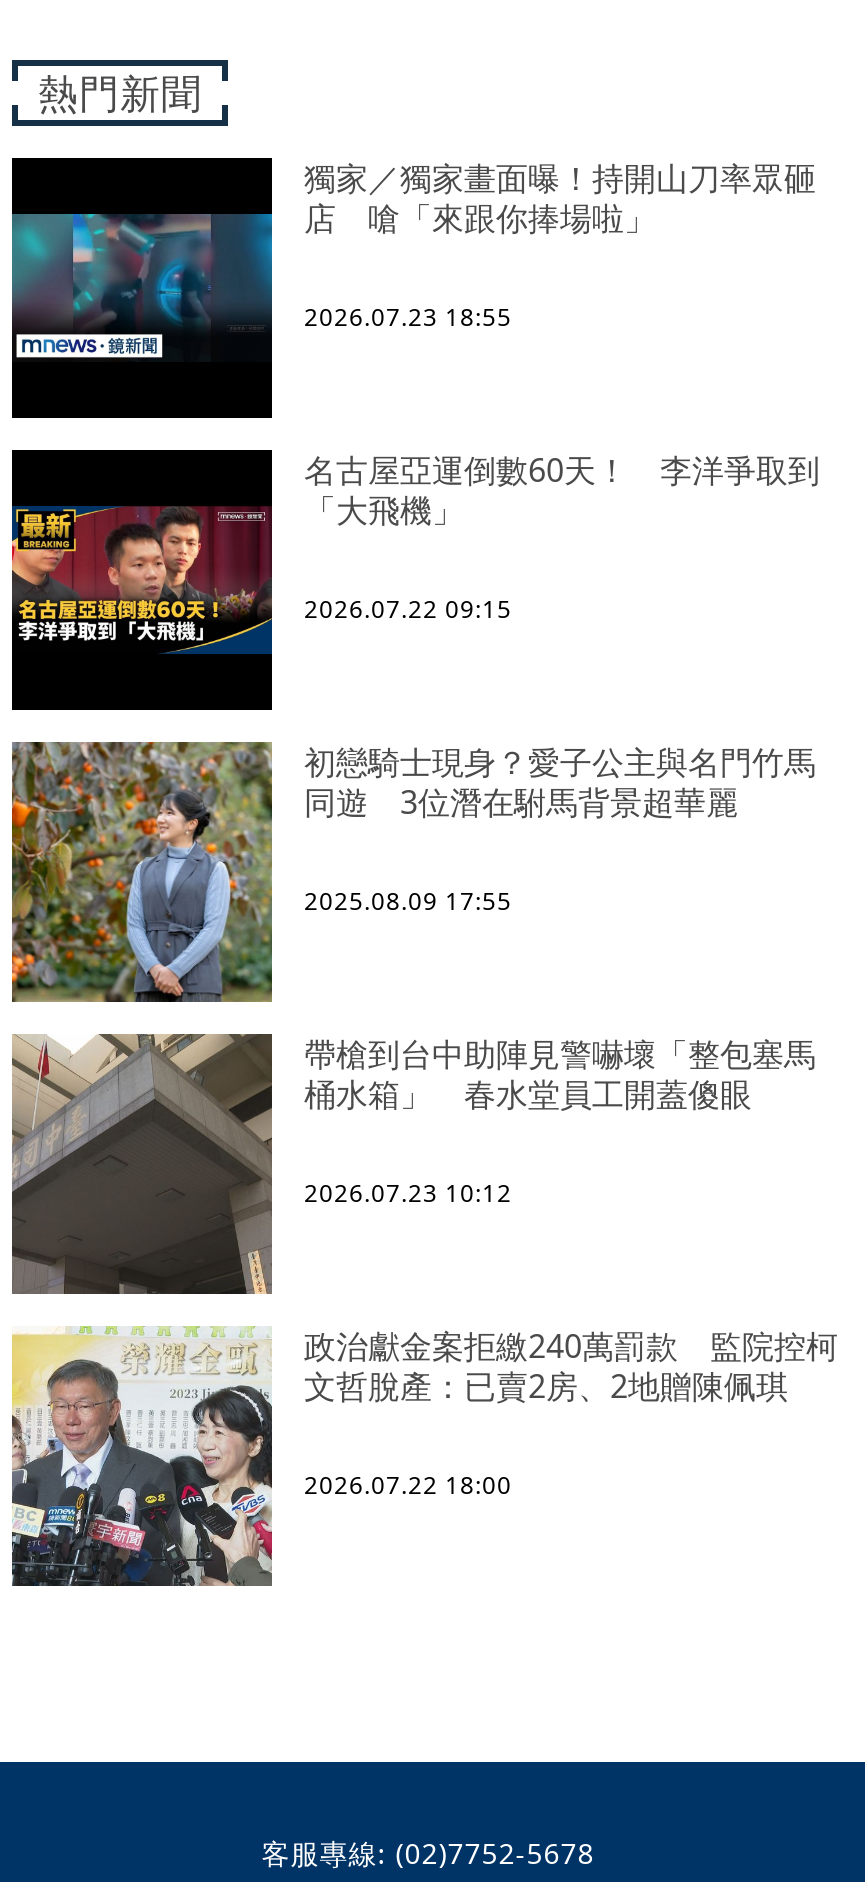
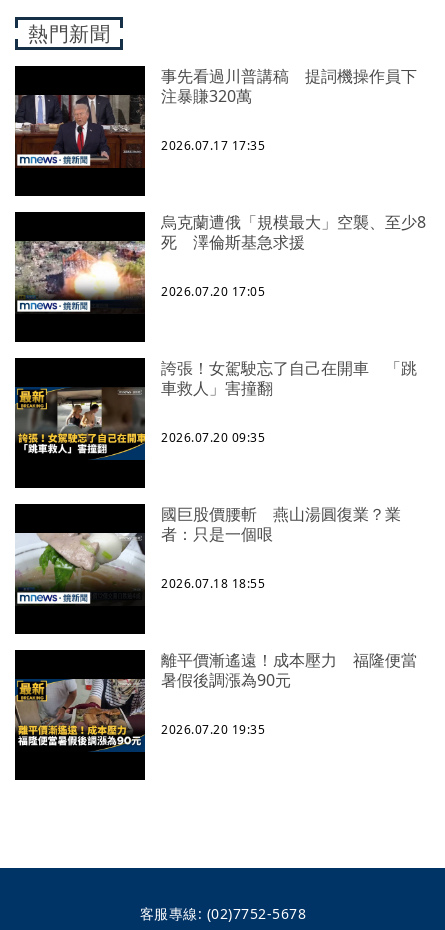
[10,156,816,360] [image] | 獨家／獨家畫面曝！持開山刀率眾砸 | 店 嗆「來跟你捧場啦」 -> [14,65,417,168] [image] | 事先看過川普講稿 提詞機操作員下 | 注暴賺320萬
[304,300,512,334] 2026.07.23 18:55 -> [161,137,265,154] 2026.07.17 17:35
[10,448,820,654] [image] | 名古屋亞運倒數60天！ 李洋爭取到 | 「大飛機」 -> [14,211,426,313] [image] | 烏克蘭遭俄「規模最大」空襲、至少8 | 死 澤倫斯基急求援
[304,592,512,626] 2026.07.22 09:15 -> [161,283,265,300] 2026.07.20 17:05
[10,740,816,1004] [image] | 初戀騎士現身？愛子公主與名門竹馬 | 同遊 3位潛在駙馬背景超華麗 -> [14,357,417,489] [image] | 誇張！女駕駛忘了自己在開車 「跳 | 車救人」害撞翻
[304,884,512,918] 2025.08.09 17:55 -> [161,429,265,446] 2026.07.20 09:35
[10,1032,816,1296] [image] | 帶槍到台中助陣見警嚇壞「整包塞馬 | 桶水箱」 春水堂員工開蓋傻眼 -> [14,503,401,635] [image] | 國巨股價腰斬 燕山湯圓復業？業 | 者：只是一個哏
[304,1176,512,1210] 2026.07.23 10:12 -> [161,575,265,592] 2026.07.18 18:55
[10,1324,838,1588] [image] | 政治獻金案拒繳240萬罰款 監院控柯 | 文哲脫產：已賣2房、2地贈陳佩琪 -> [14,649,417,781] [image] | 離平價漸遙遠！成本壓力 福隆便當 | 暑假後調漲為90元
[304,1468,512,1502] 2026.07.22 18:00 -> [161,721,265,738] 2026.07.20 19:35

